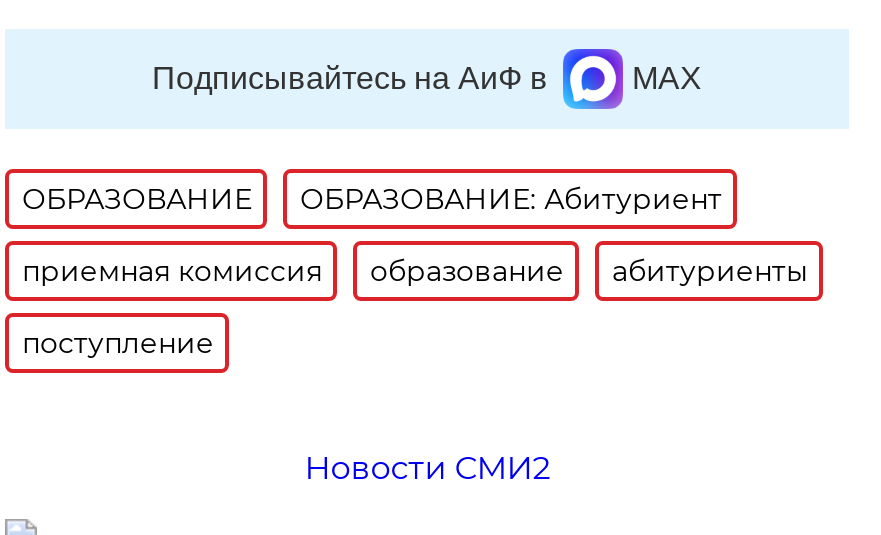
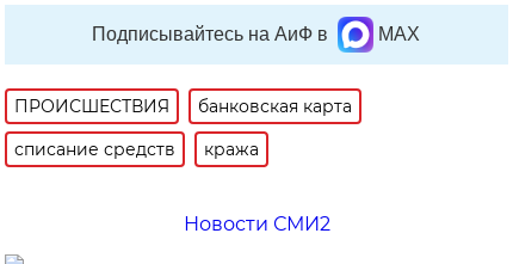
[22,181,808,361] ОБРАЗОВАНИЕ | ОБРАЗОВАНИЕ: Абитуриент | приемная комиссия | образование | абитуриенты | поступление -> [15,95,352,160] ПРОИСШЕСТВИЯ | банковская карта | списание средств | кража

